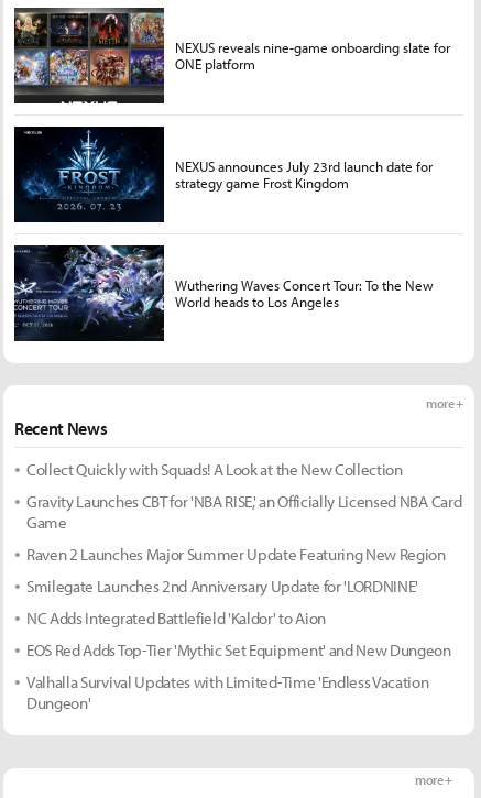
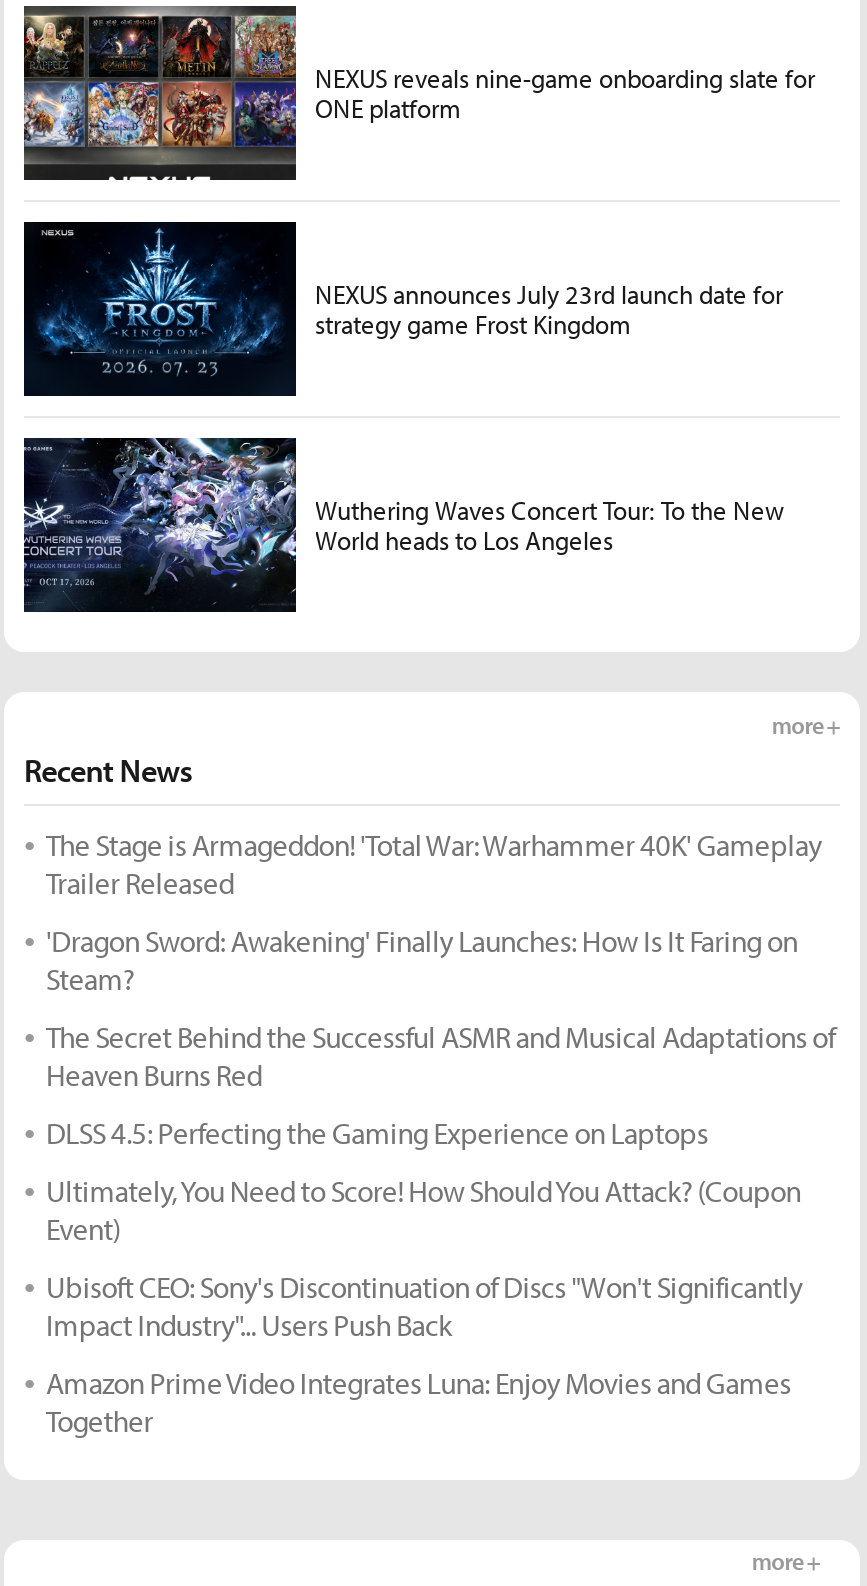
[26,459,403,480] Collect Quickly with Squads! A Look at the New Collection -> [46,826,822,902] The Stage is Armageddon! 'Total War: Warhammer 40K' Gameplay | Trailer Released
[26,491,461,533] Gravity Launches CBT for 'NBA RISE,' an Officially Licensed NBA Card | Game -> [46,922,798,998] 'Dragon Sword: Awakening' Finally Launches: How Is It Faring on | Steam?
[26,544,446,565] Raven 2 Launches Major Summer Update Featuring New Region -> [46,1018,835,1094] The Secret Behind the Successful ASMR and Musical Adaptations of | Heaven Burns Red
[26,576,418,597] Smilegate Launches 2nd Anniversary Update for 'LORDNINE' -> [46,1114,708,1152] DLSS 4.5: Perfecting the Gaming Experience on Laptops
[26,608,326,628] NC Adds Integrated Battlefield 'Kaldor' to Aion -> [46,1172,801,1248] Ultimately, You Need to Score! How Should You Attack? (Coupon | Event)
[26,640,451,660] EOS Red Adds Top-Tier 'Mythic Set Equipment' and New Dungeon -> [46,1268,802,1344] Ubisoft CEO: Sony's Discontinuation of Discs "Won't Significantly | Impact Industry"... Users Push Back
[26,671,429,713] Valhalla Survival Updates with Limited-Time 'Endless Vacation | Dungeon' -> [46,1364,791,1440] Amazon Prime Video Integrates Luna: Enjoy Movies and Games | Together

